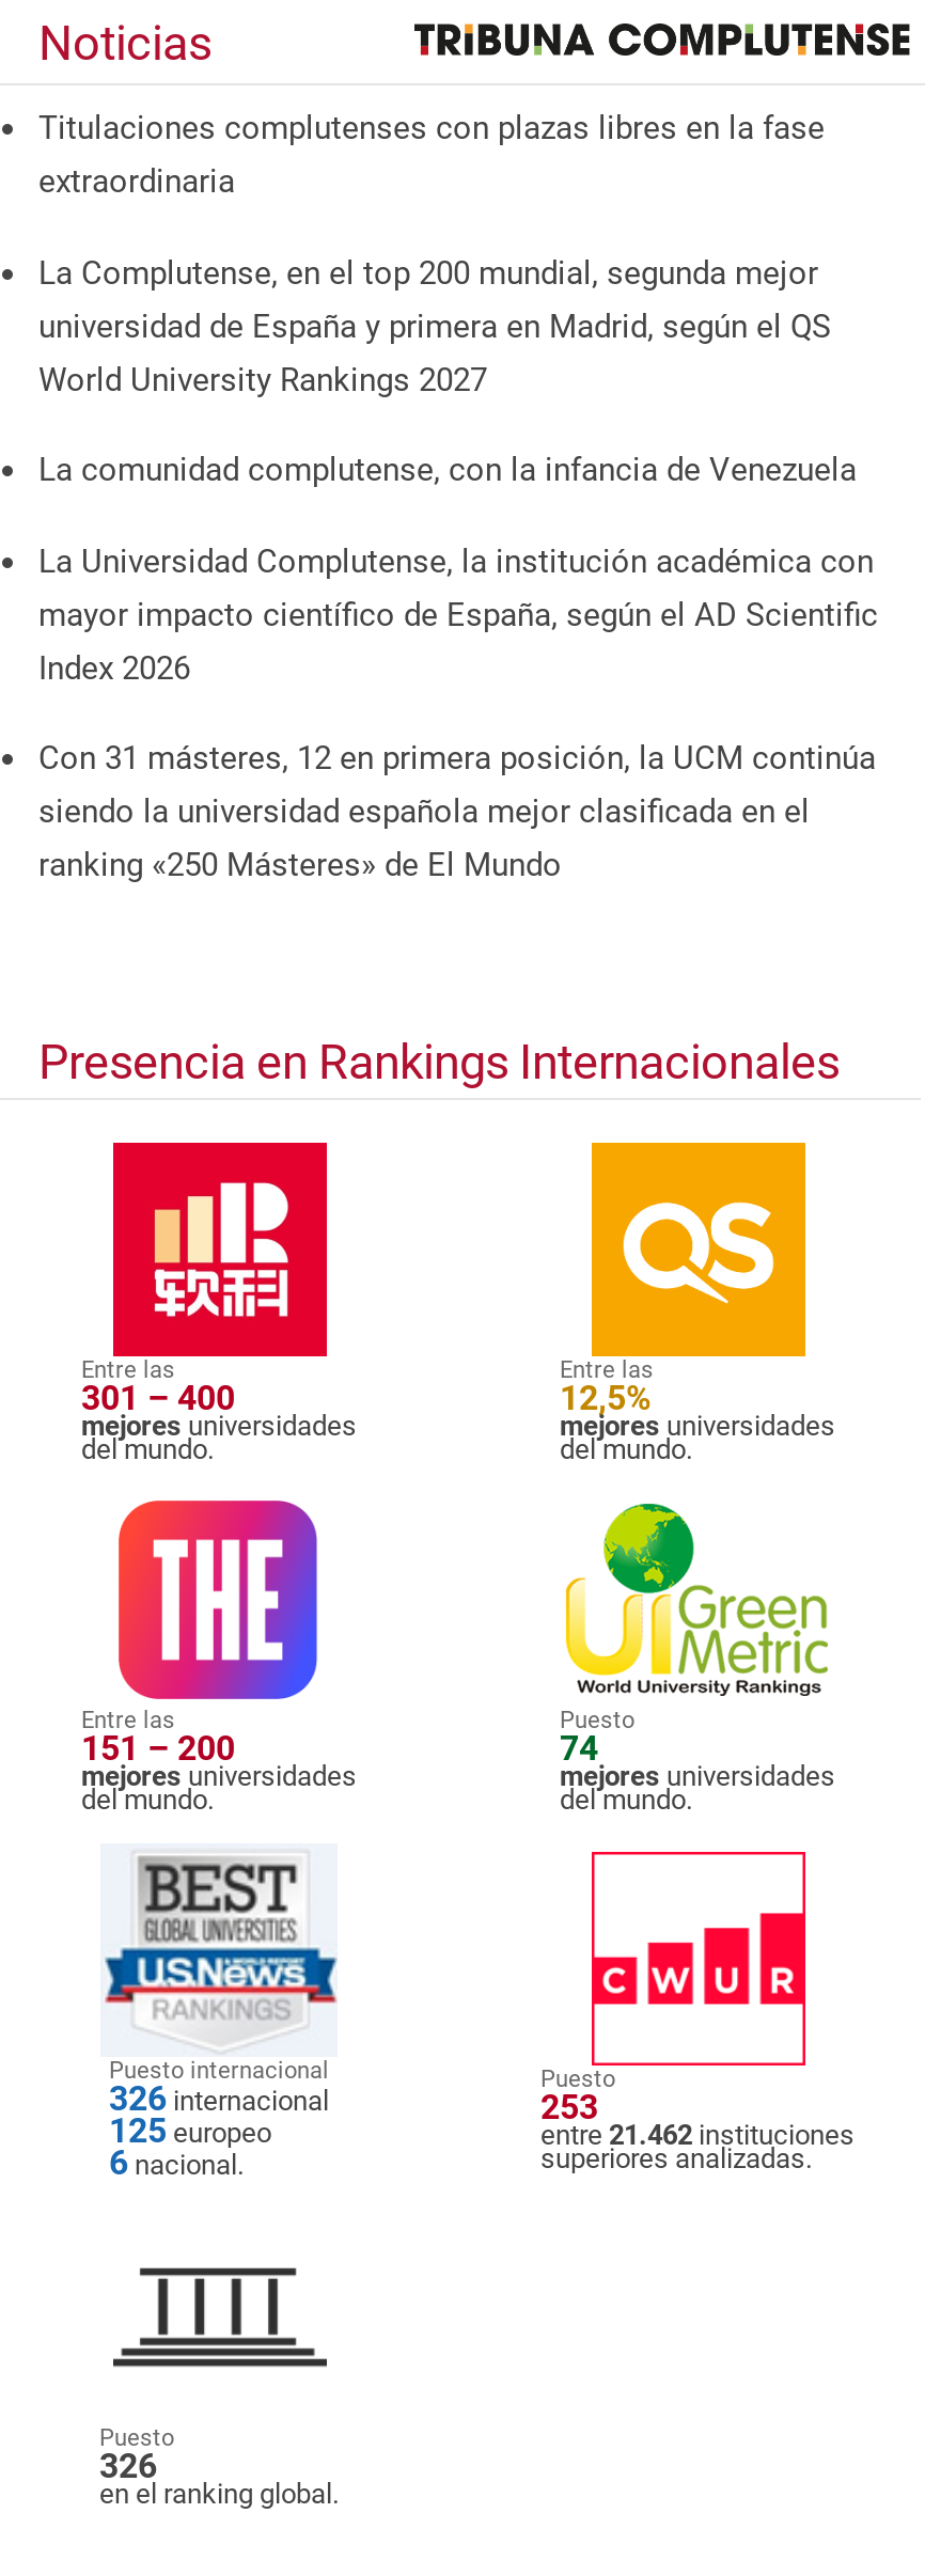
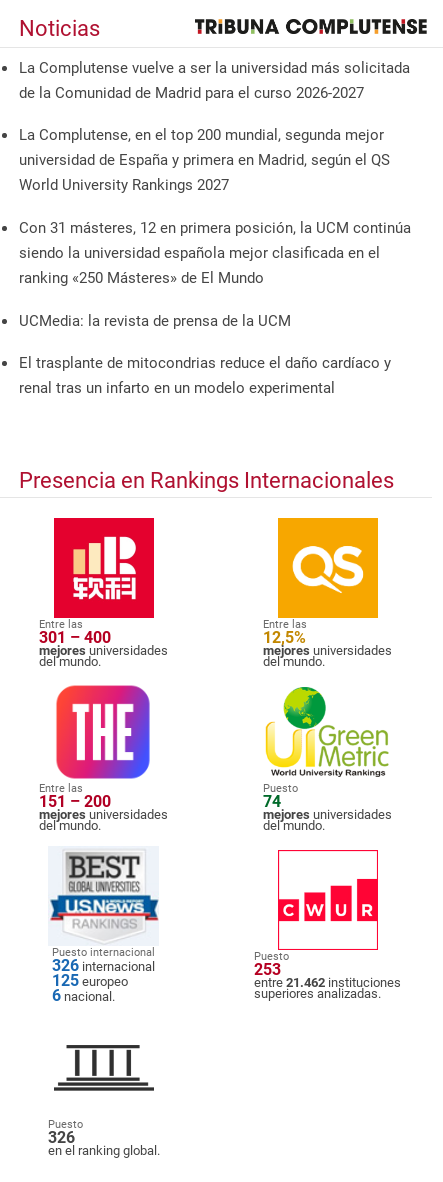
[38,109,825,200] Titulaciones complutenses con plazas libres en la fase | extraordinaria -> [19,59,410,102] La Complutense vuelve a ser la universidad más solicitada | de la Comunidad de Madrid para el curso 2026-2027
[38,451,878,687] La comunidad complutense, con la infancia de Venezuela | La Universidad Complutense, la institución académica con | mayor impacto científico de España, según el AD Scientific | Index 2026 -> none
moved [38,739,876,885] -> [19,219,411,287]: Con 31 másteres, 12 en primera posición, la UCM continúa | siendo la universidad española mejor clasificada en el | ranking «250 Másteres» de El Mundo
none -> [19,312,391,397] UCMedia: la revista de prensa de la UCM | El trasplante de mitocondrias reduce el daño cardíaco y | renal tras un infarto en un modelo experimental

